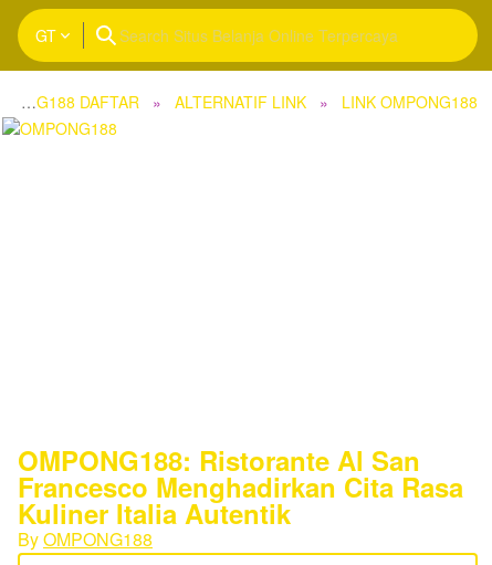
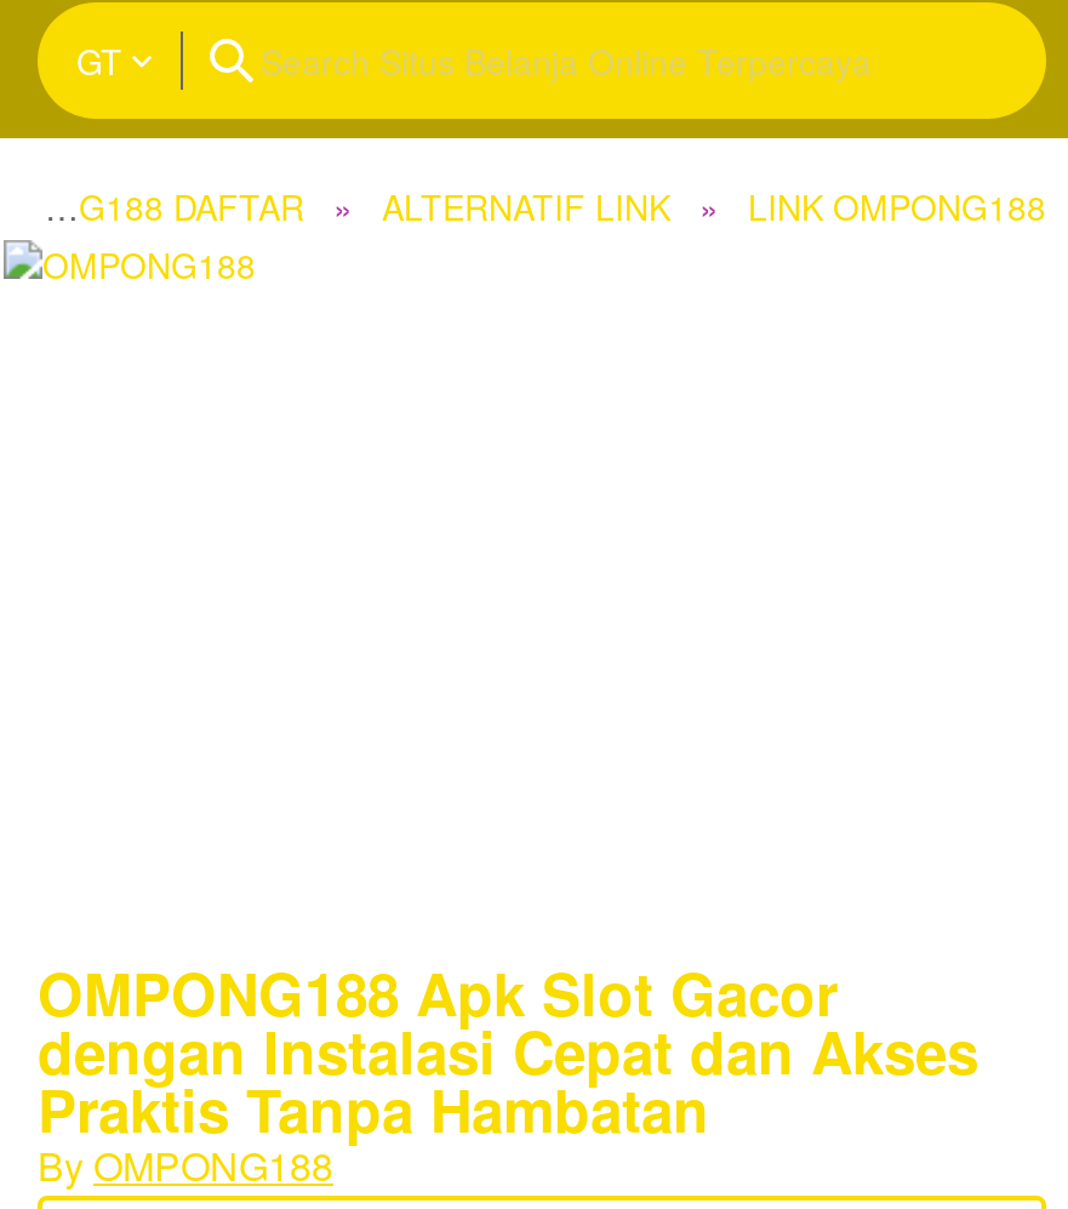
[18,441,463,532] OMPONG188: Ristorante Al San | Francesco Menghadirkan Cita Rasa | Kuliner Italia Autentik -> [38,951,978,1150] OMPONG188 Apk Slot Gacor | dengan Instalasi Cepat dan Akses | Praktis Tanpa Hambatan

